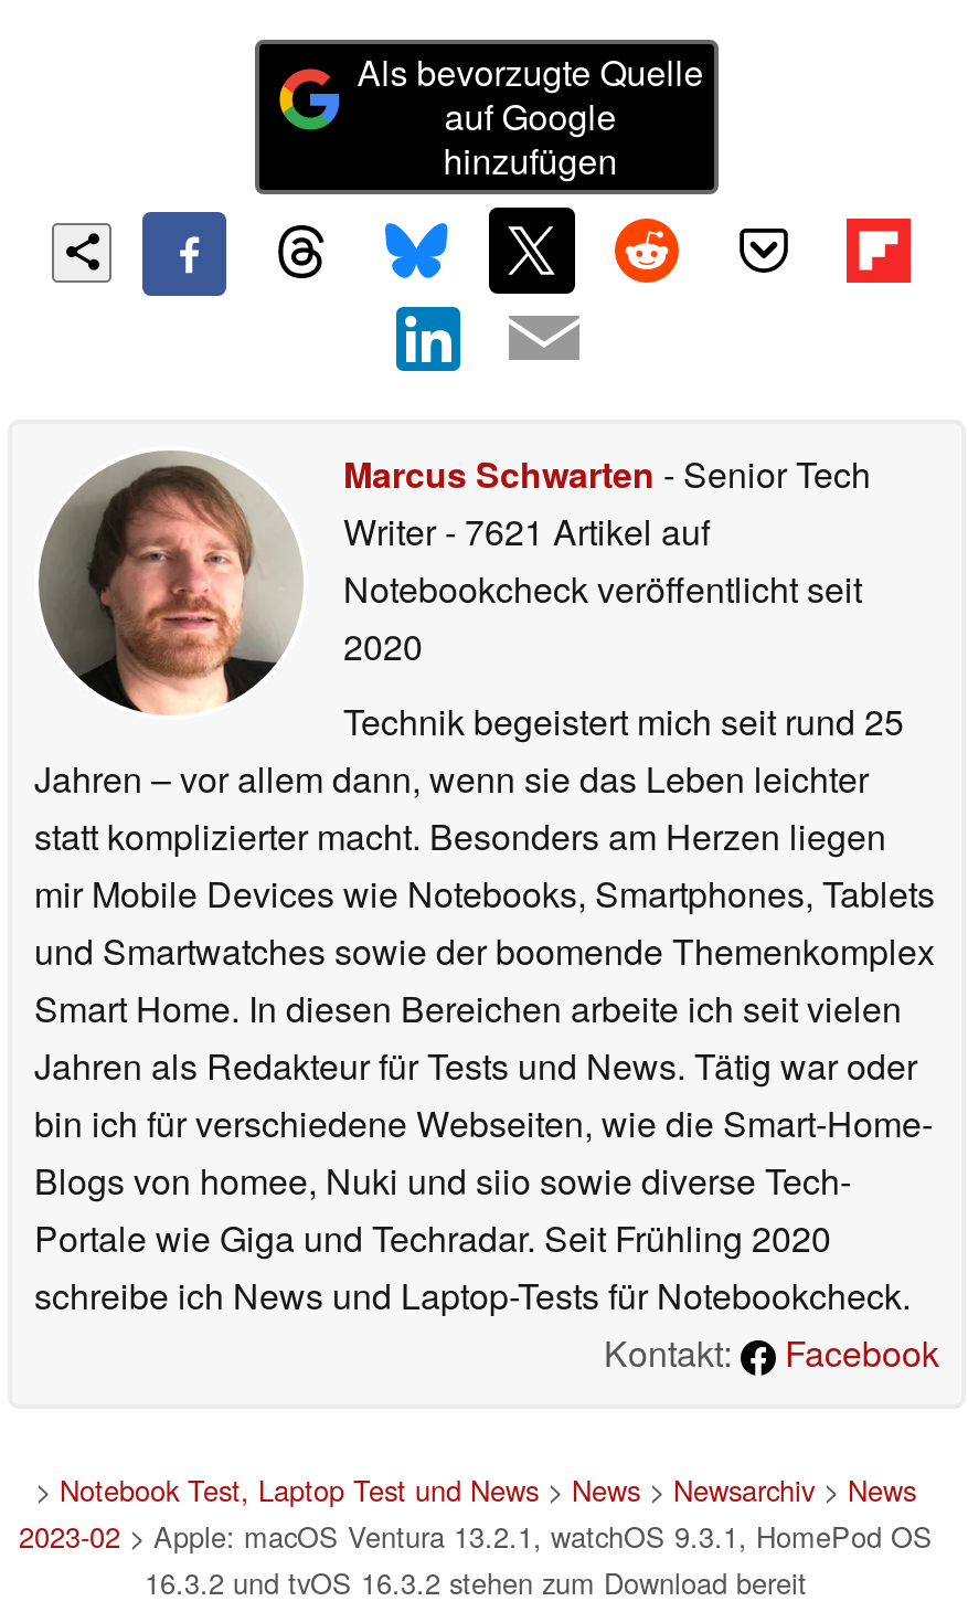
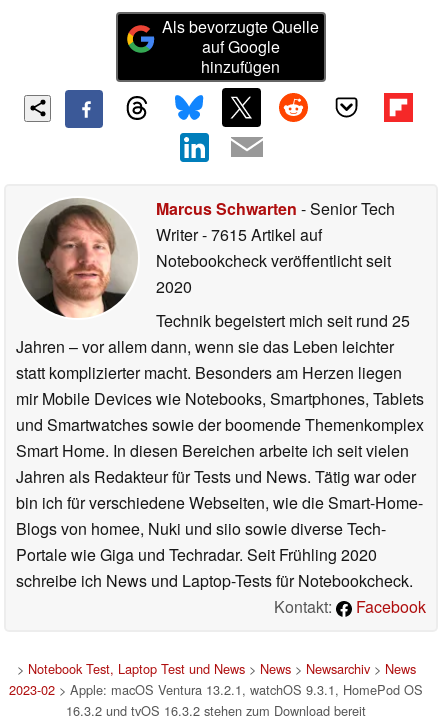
[343,505,710,556] Writer - 7621 Artikel auf -> [156,223,322,246] Writer - 7615 Artikel auf

